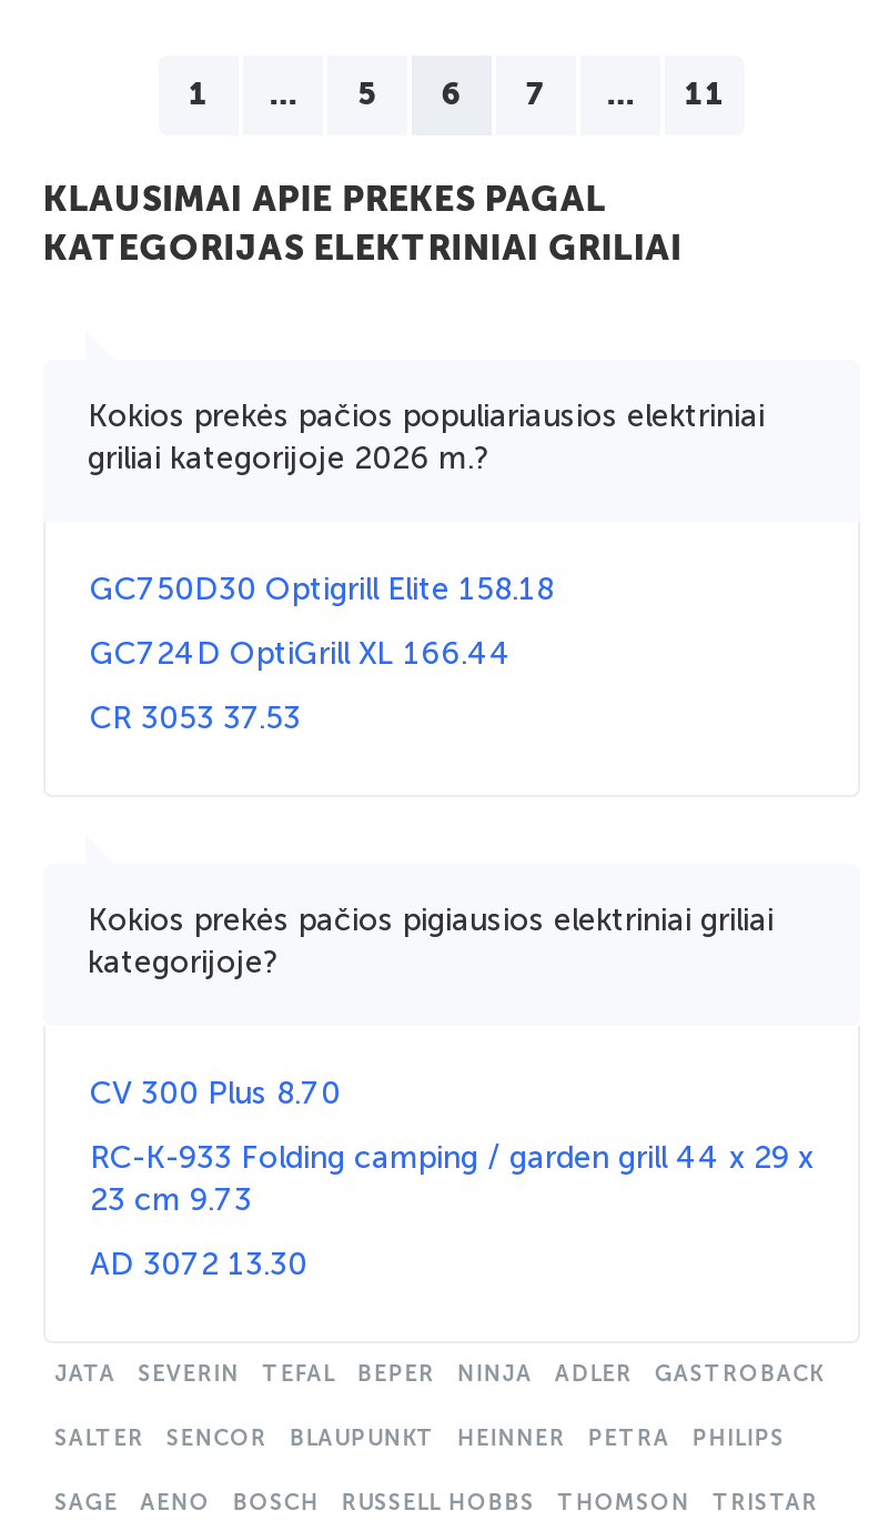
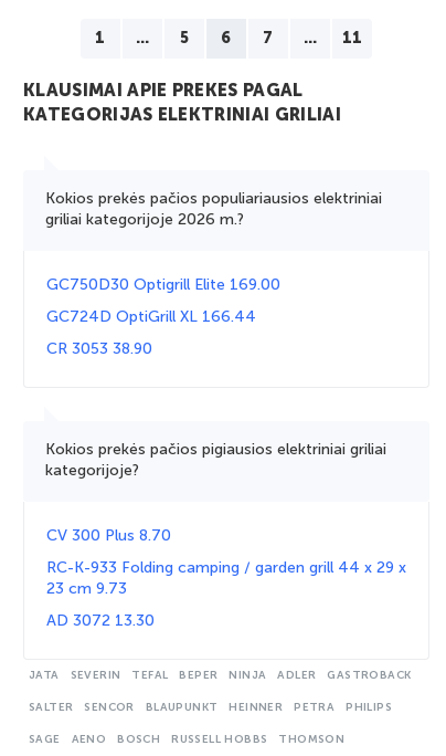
[90,571,554,608] GC750D30 Optigrill Elite 158.18 -> [46,275,280,294] GC750D30 Optigrill Elite 169.00
[90,699,301,737] CR 3053 37.53 -> [46,339,152,358] CR 3053 38.90
[712,1490,818,1517] TRISTAR -> none

